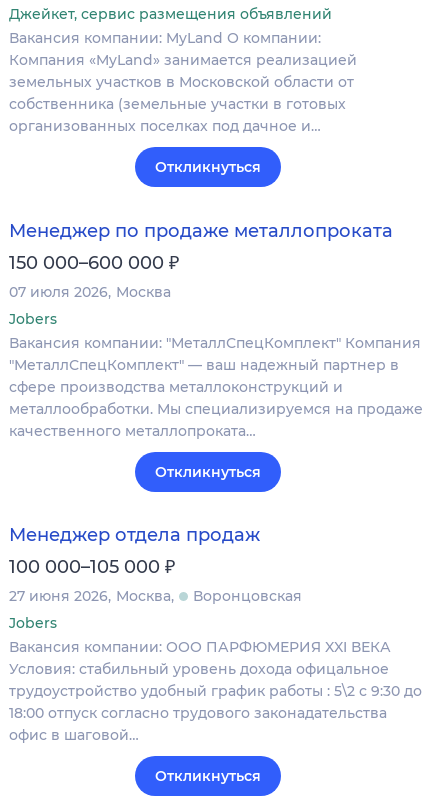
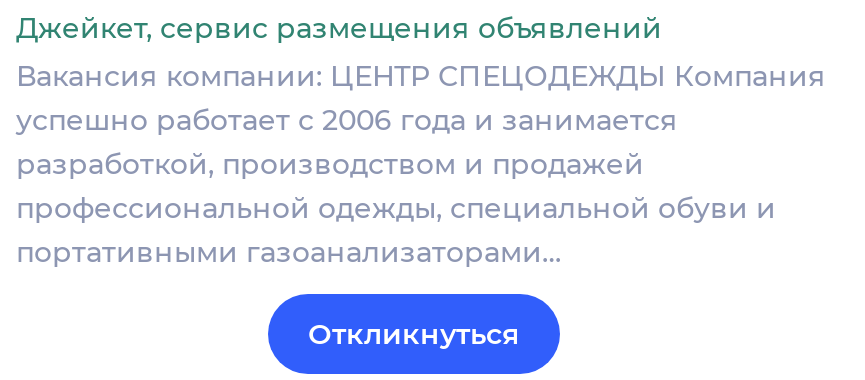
[9,29,423,744] Вакансия компании: MyLand О компании: | Компания «MyLand» занимается реализацией | земельных участков в Московской области от | собственника (земельные участки в готовых | организованных поселках под дачное и… | Откликнуться | Менеджер по продаже металлопроката | 150 000–600 000 ₽ | 07 июля 2026 Москва | Jobers | Вакансия компании: "МеталлСпецКомплект" Компания | "МеталлСпецКомплект" — ваш надежный партнер в | сфере производства металлоконструкций и | металлообработки. Мы специализируемся на продаже | качественного металлопроката… | Откликнуться | Менеджер отдела продаж | 100 000–105 000 ₽ | 27 июня 2026 Москва | Воронцовская | Jobers | Вакансия компании: ООО ПАРФЮМЕРИЯ XXI ВЕКА | Условия: стабильный уровень дохода офицальное | трудоустройство удобный график работы : 5\2 с 9:30 до | 18:00 отпуск согласно трудового законадательства | офис в шаговой… -> [16,58,826,270] Вакансия компании: ЦЕНТР СПЕЦОДЕЖДЫ Компания | успешно работает с 2006 года и занимается | разработкой, производством и продажей | профессиональной одежды, специальной обуви и | портативными газоанализаторами…

